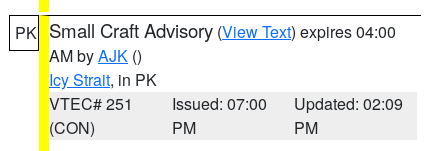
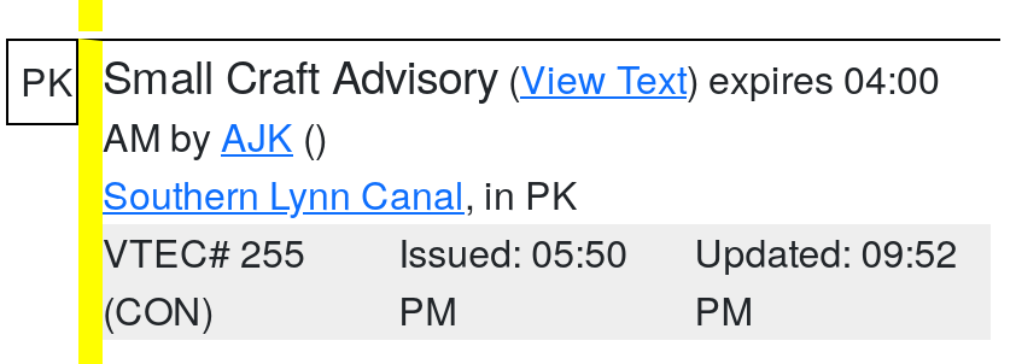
[49,68,157,115] Icy Strait, in PK | VTEC# 251 -> [103,166,578,280] Southern Lynn Canal, in PK | VTEC# 255
[172,92,267,115] Issued: 07:00 -> [398,224,628,280] Issued: 05:50
[294,92,403,115] Updated: 02:09 -> [694,224,957,280] Updated: 09:52

